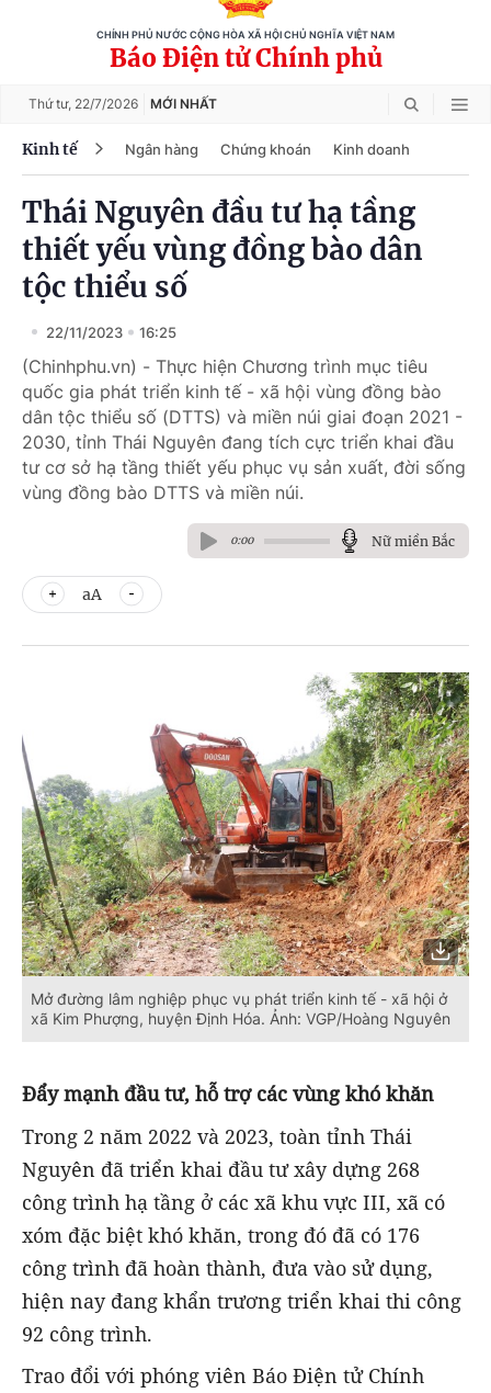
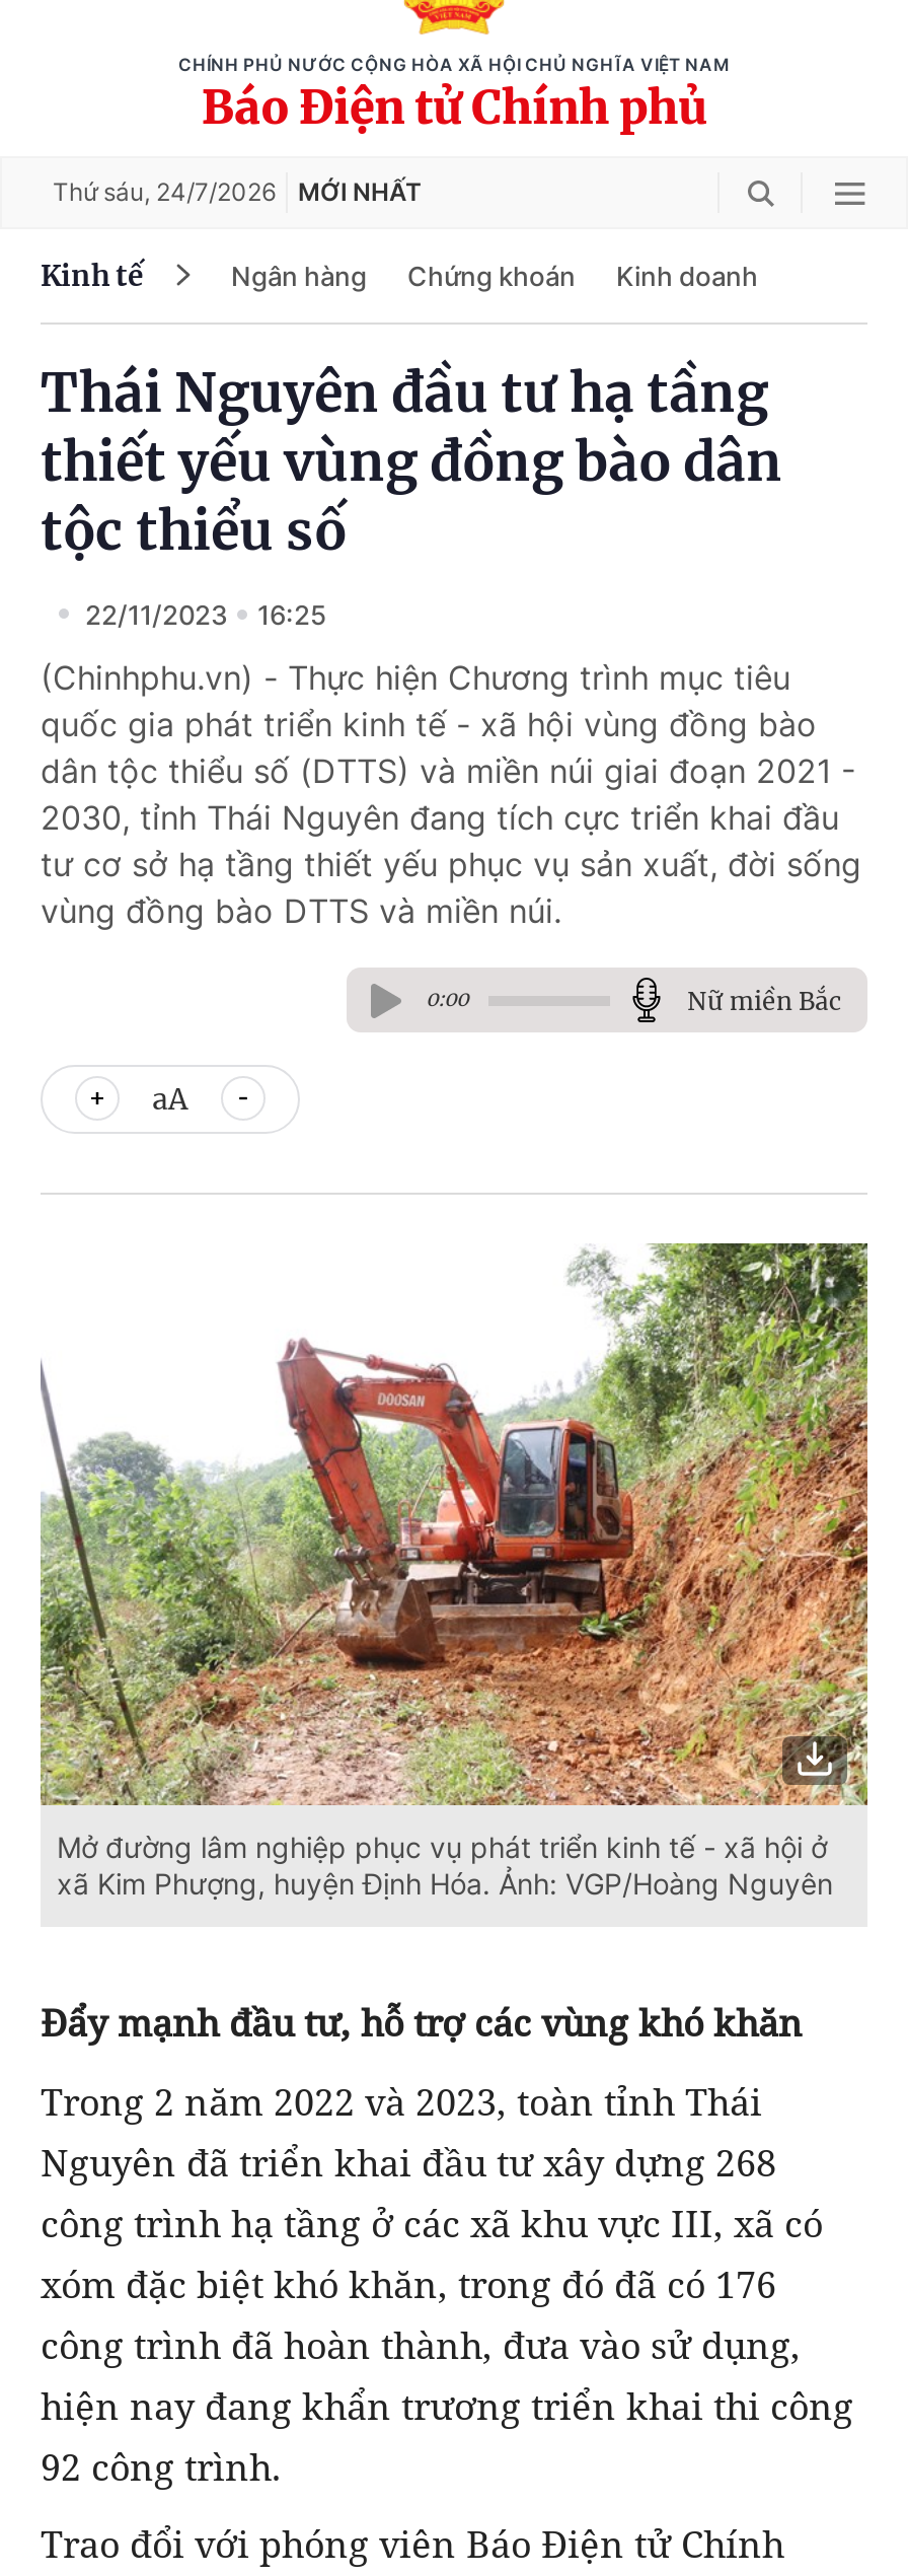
[28,95,217,112] Thứ tư, 22/7/2026 MỚI NHẤT -> [53,176,422,207] Thứ sáu, 24/7/2026 MỚI NHẤT

